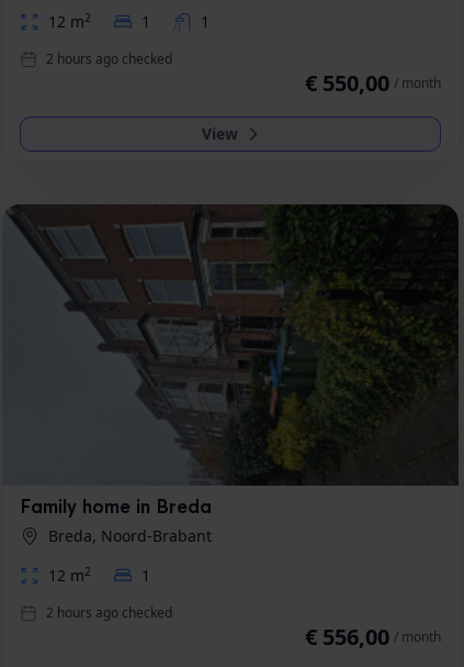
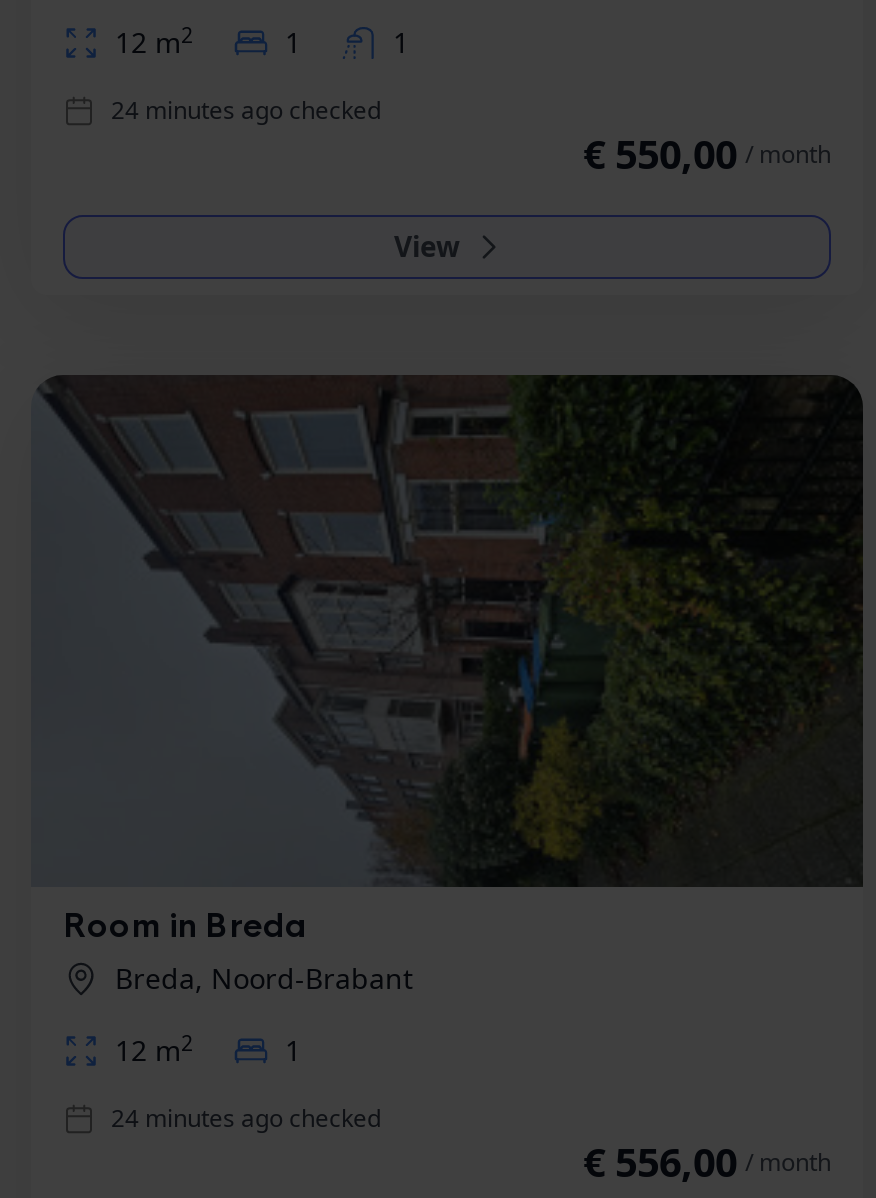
[46,49,172,68] 2 hours ago checked -> [111,93,381,127] 24 minutes ago checked
[20,496,212,519] Family home in Breda -> [63,905,307,947] Room in Breda
[46,603,172,622] 2 hours ago checked -> [111,1101,381,1135] 24 minutes ago checked

